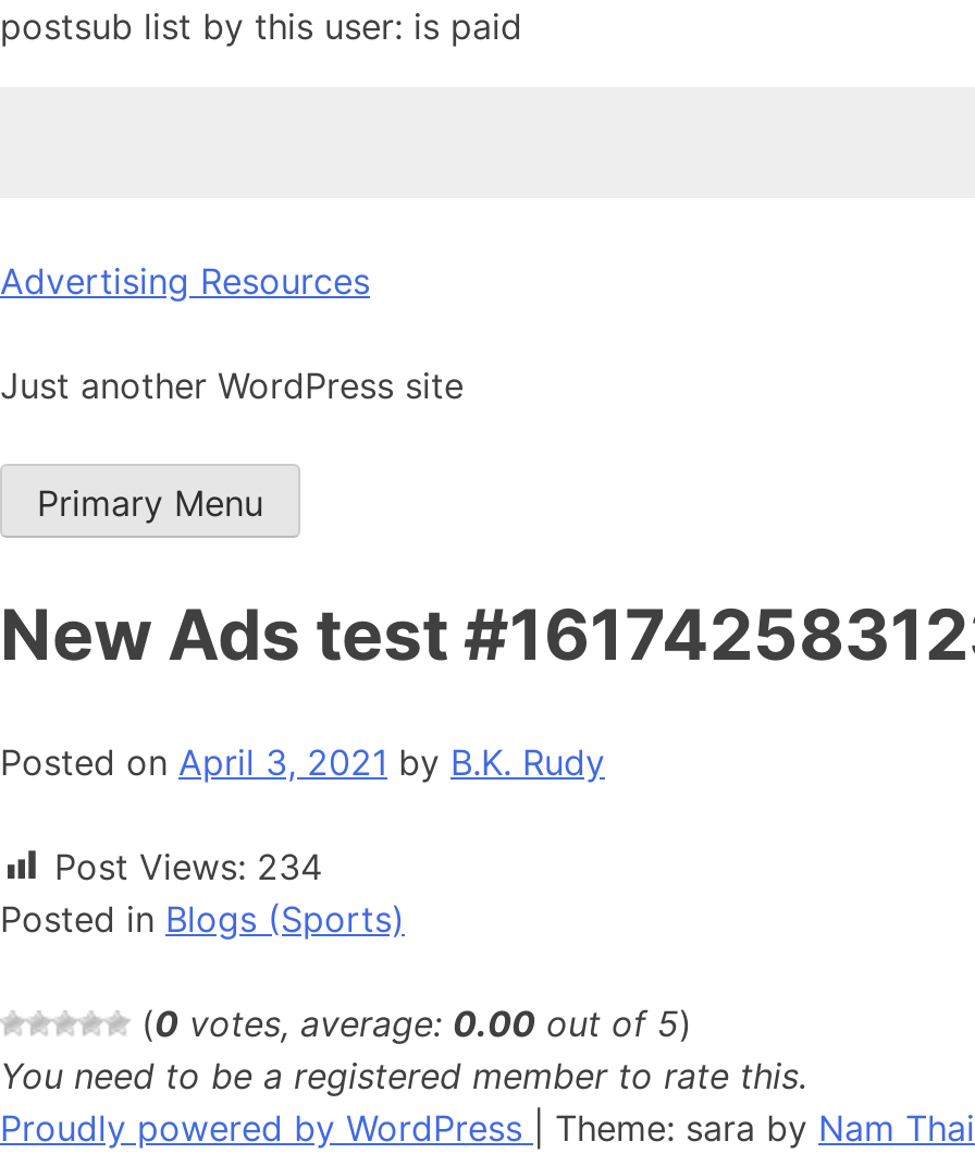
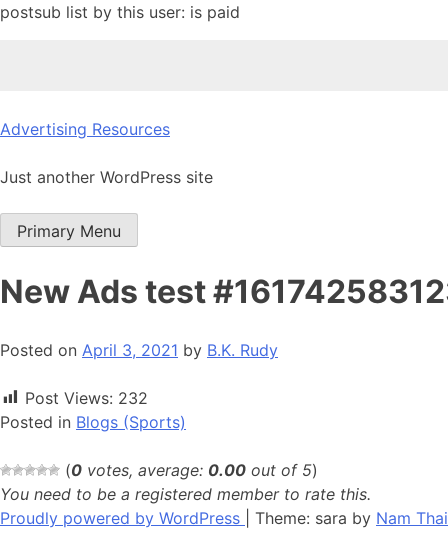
[54,844,322,888] Post Views: 234 -> [25,388,148,408] Post Views: 232

